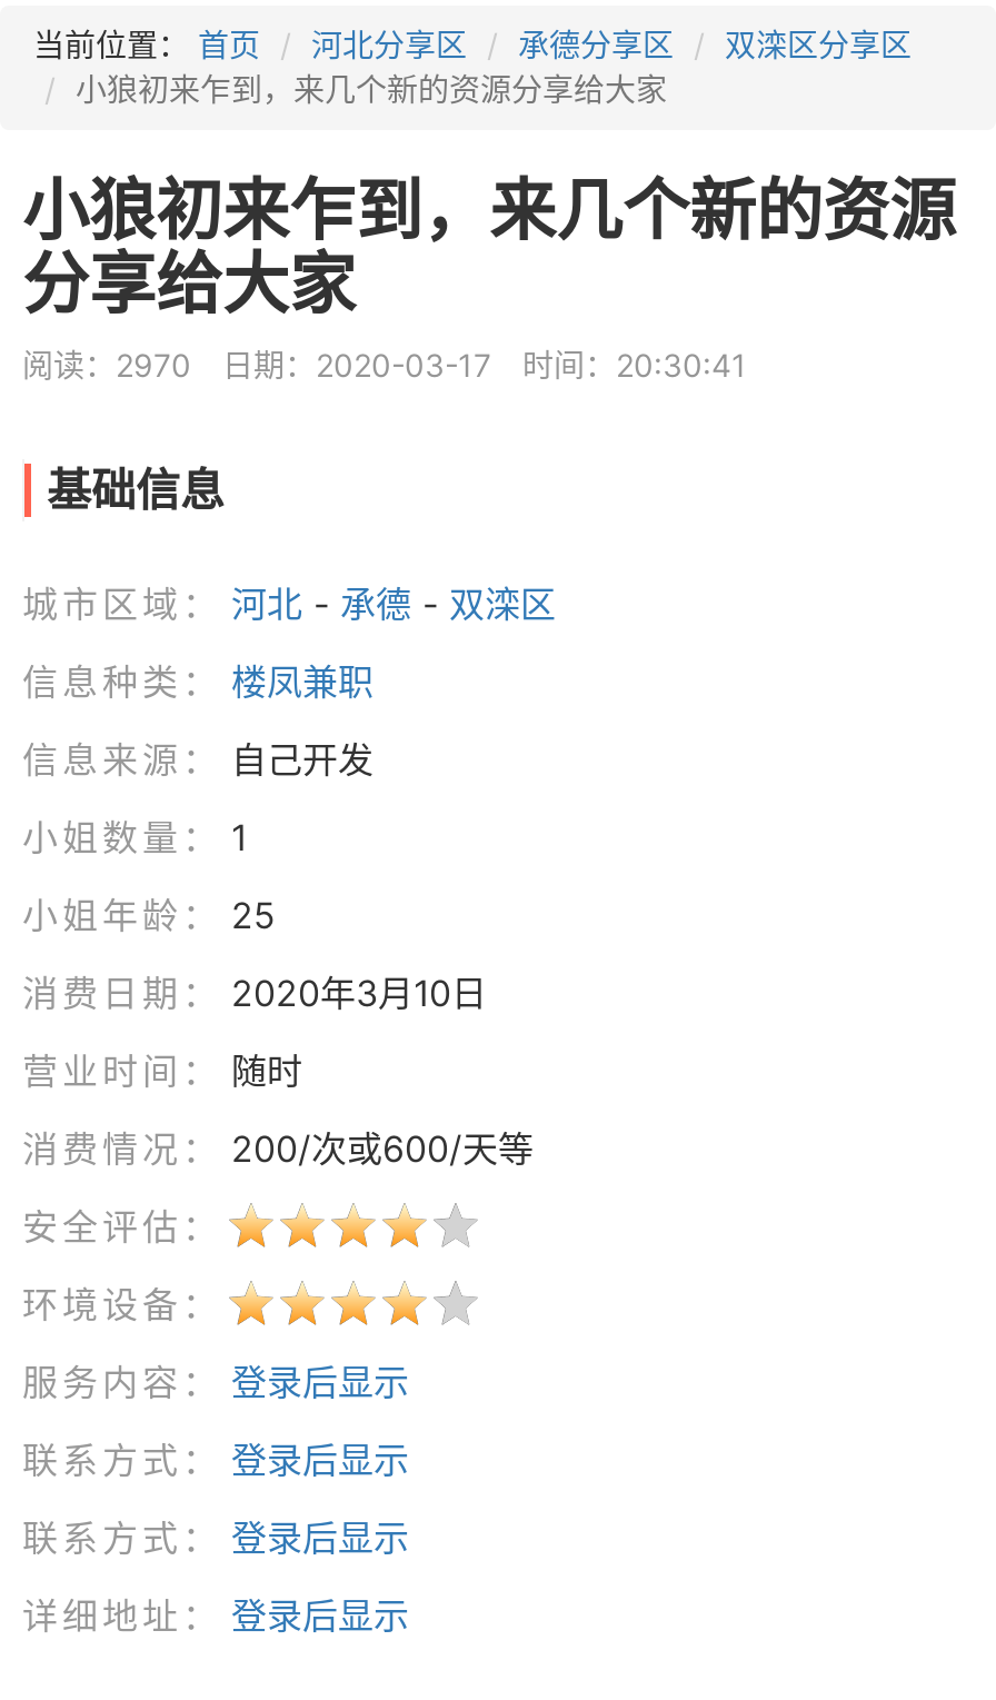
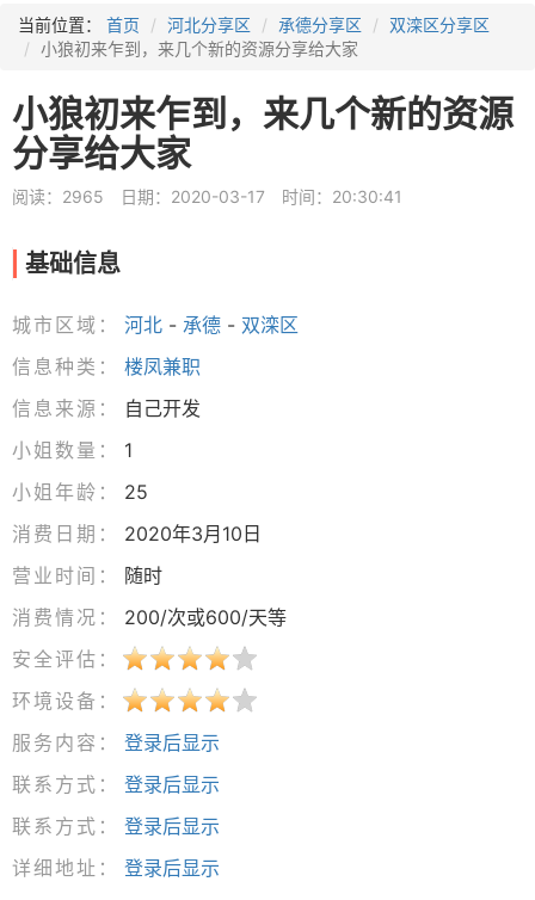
[22,346,747,384] 阅读：2970 日期：2020-03-17 时间：20:30:41 -> [12,186,402,206] 阅读：2965 日期：2020-03-17 时间：20:30:41

